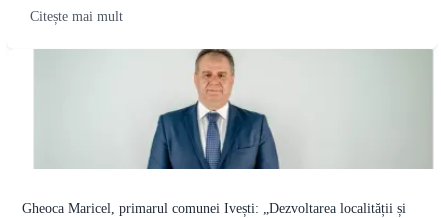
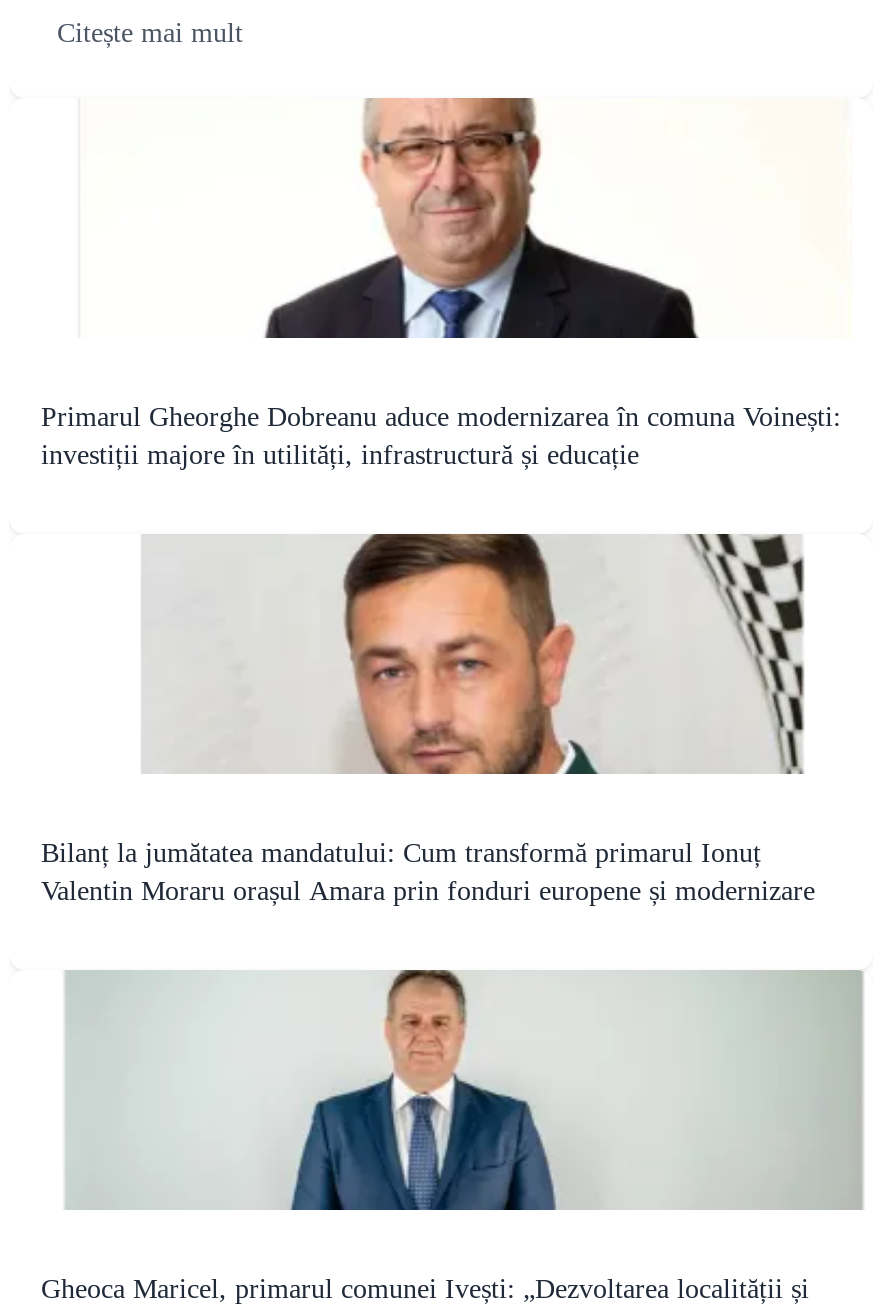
none -> [41,96,841,471] [image] | Primarul Gheorghe Dobreanu aduce modernizarea în comuna Voinești: | investiții majore în utilități, infrastructură și educație
none -> [41,532,815,907] [image] | Bilanț la jumătatea mandatului: Cum transformă primarul Ionuț | Valentin Moraru orașul Amara prin fonduri europene și modernizare

